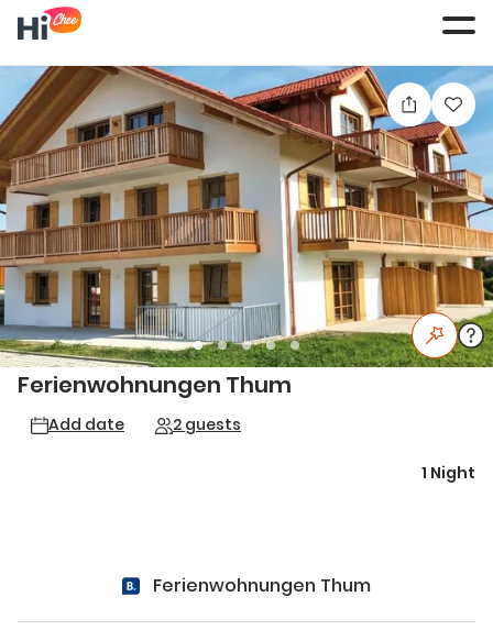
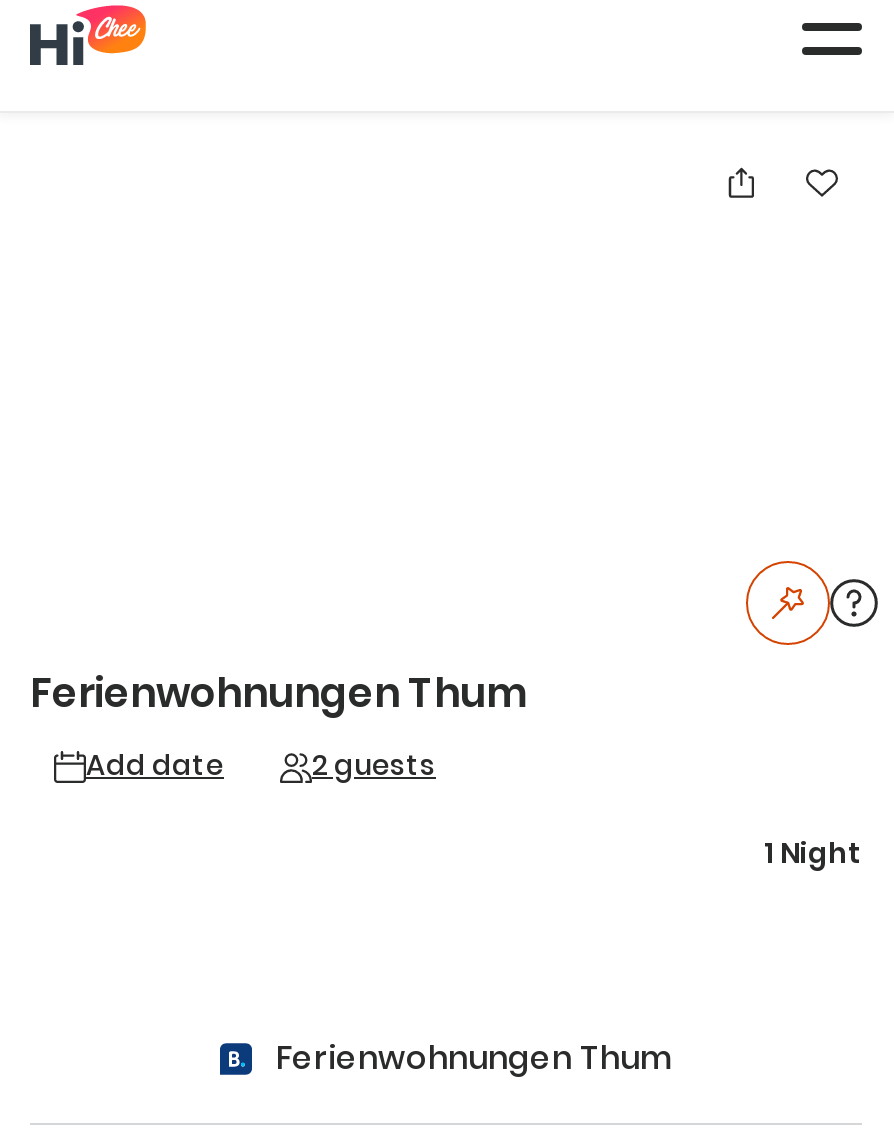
[3,65,490,368] [image] -> none

